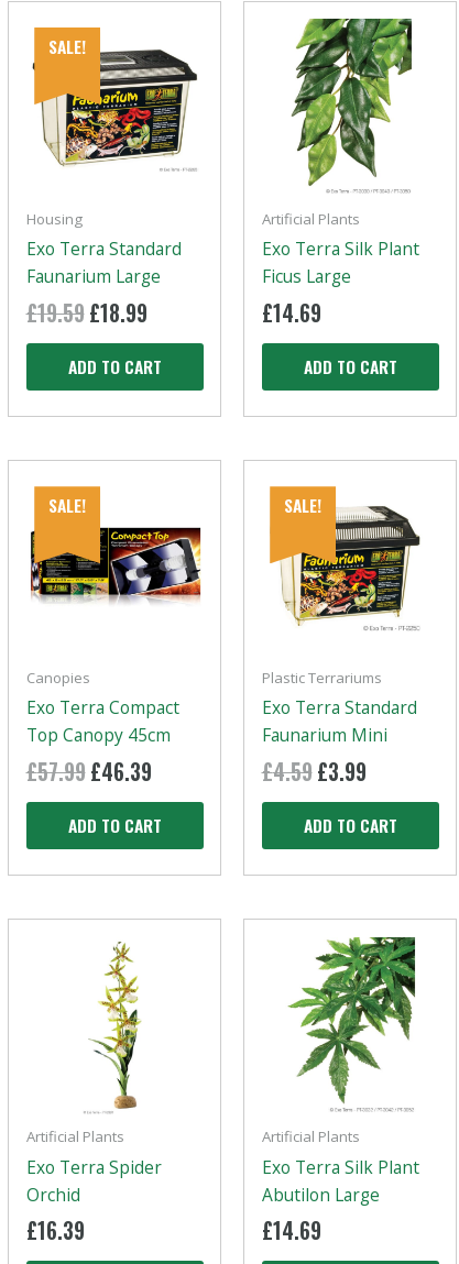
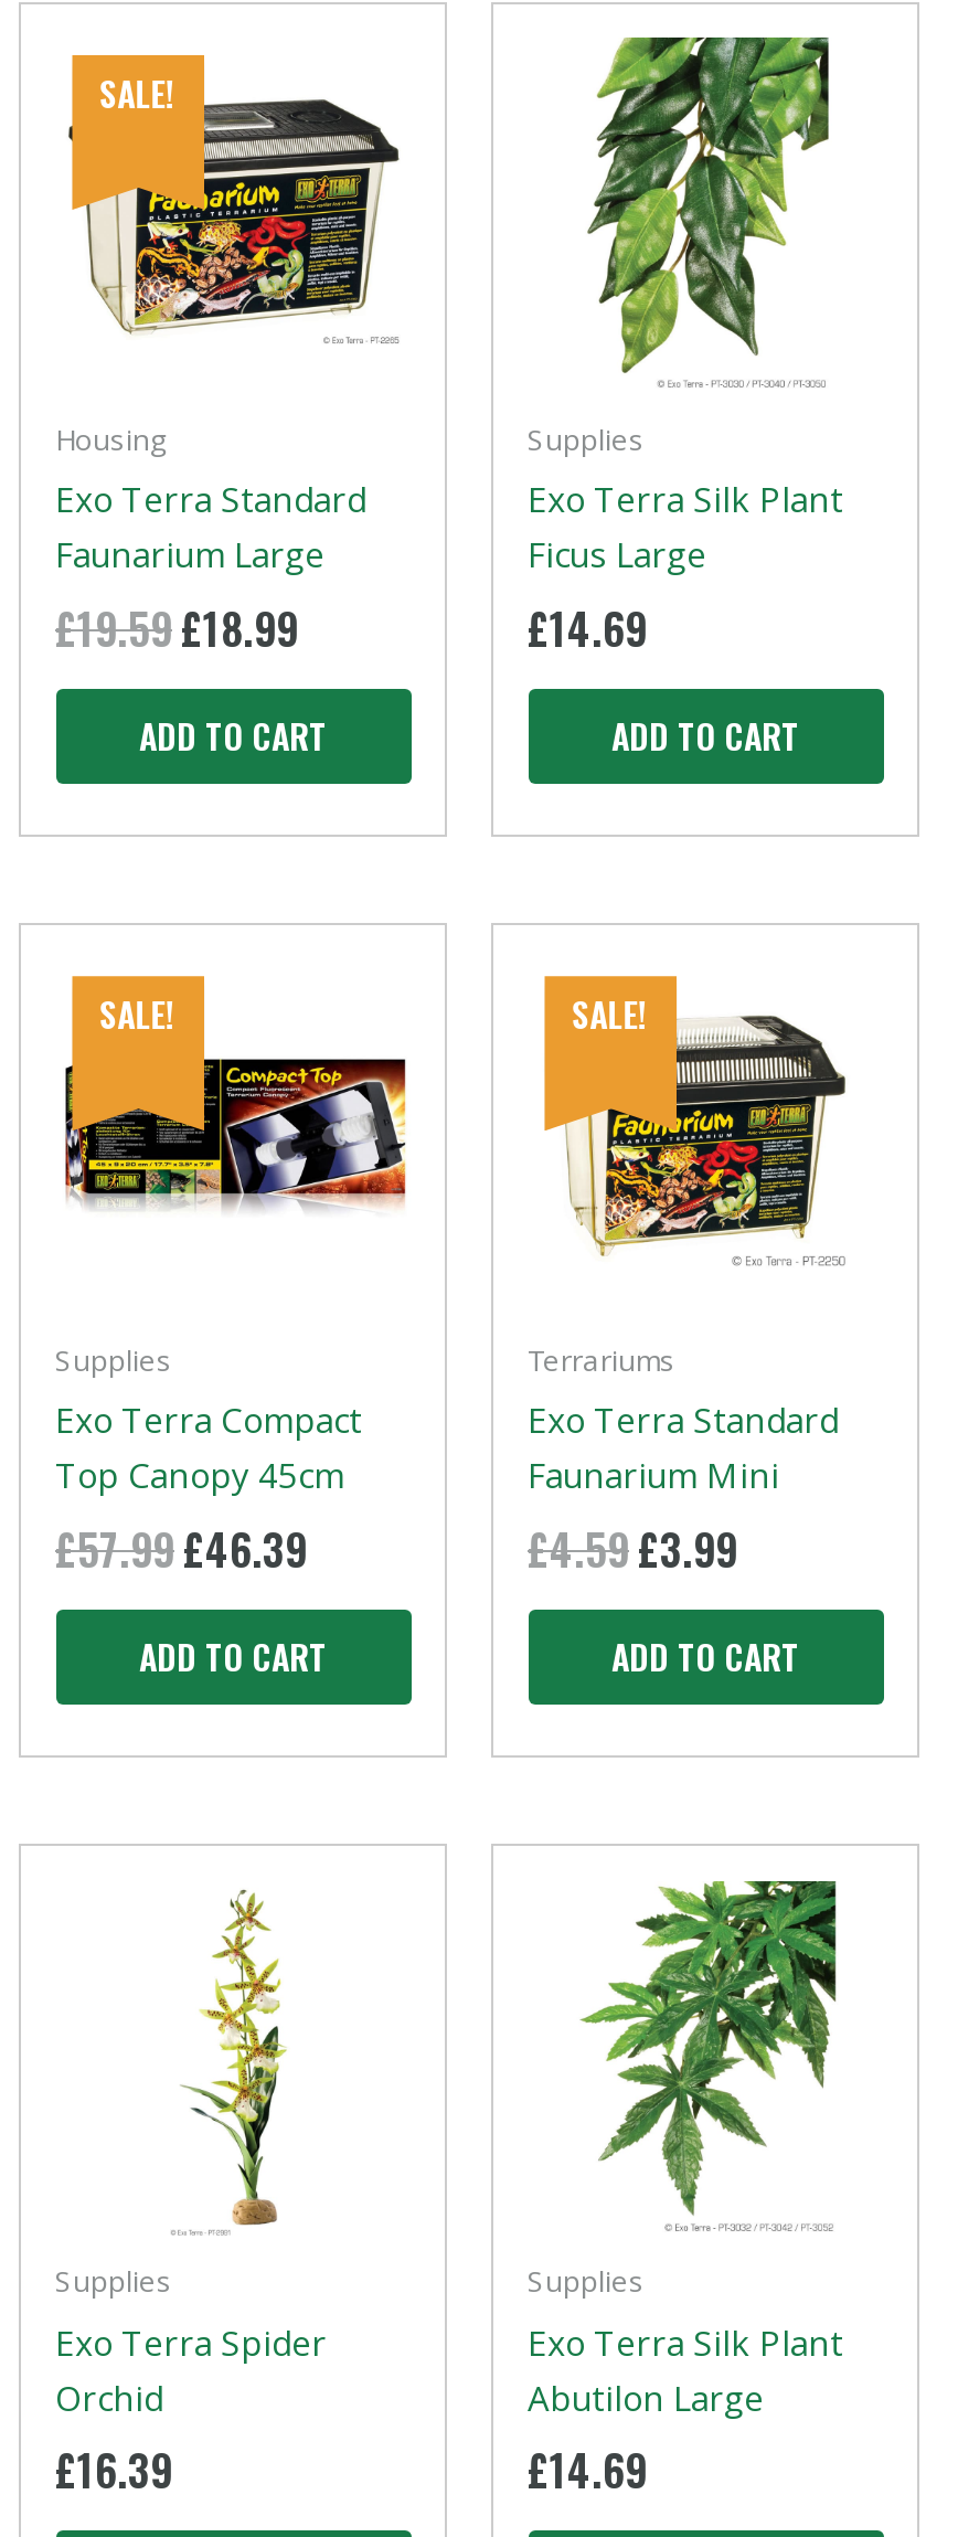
[261,209,359,228] Artificial Plants -> [528,419,645,458] Supplies
[26,668,90,687] Canopies -> [55,1340,172,1380] Supplies
[261,668,381,687] Plastic Terrariums -> [528,1340,675,1380] Terrariums
[26,1126,124,1146] Artificial Plants -> [55,2261,172,2301] Supplies
[261,1126,359,1146] Artificial Plants -> [528,2261,645,2301] Supplies

